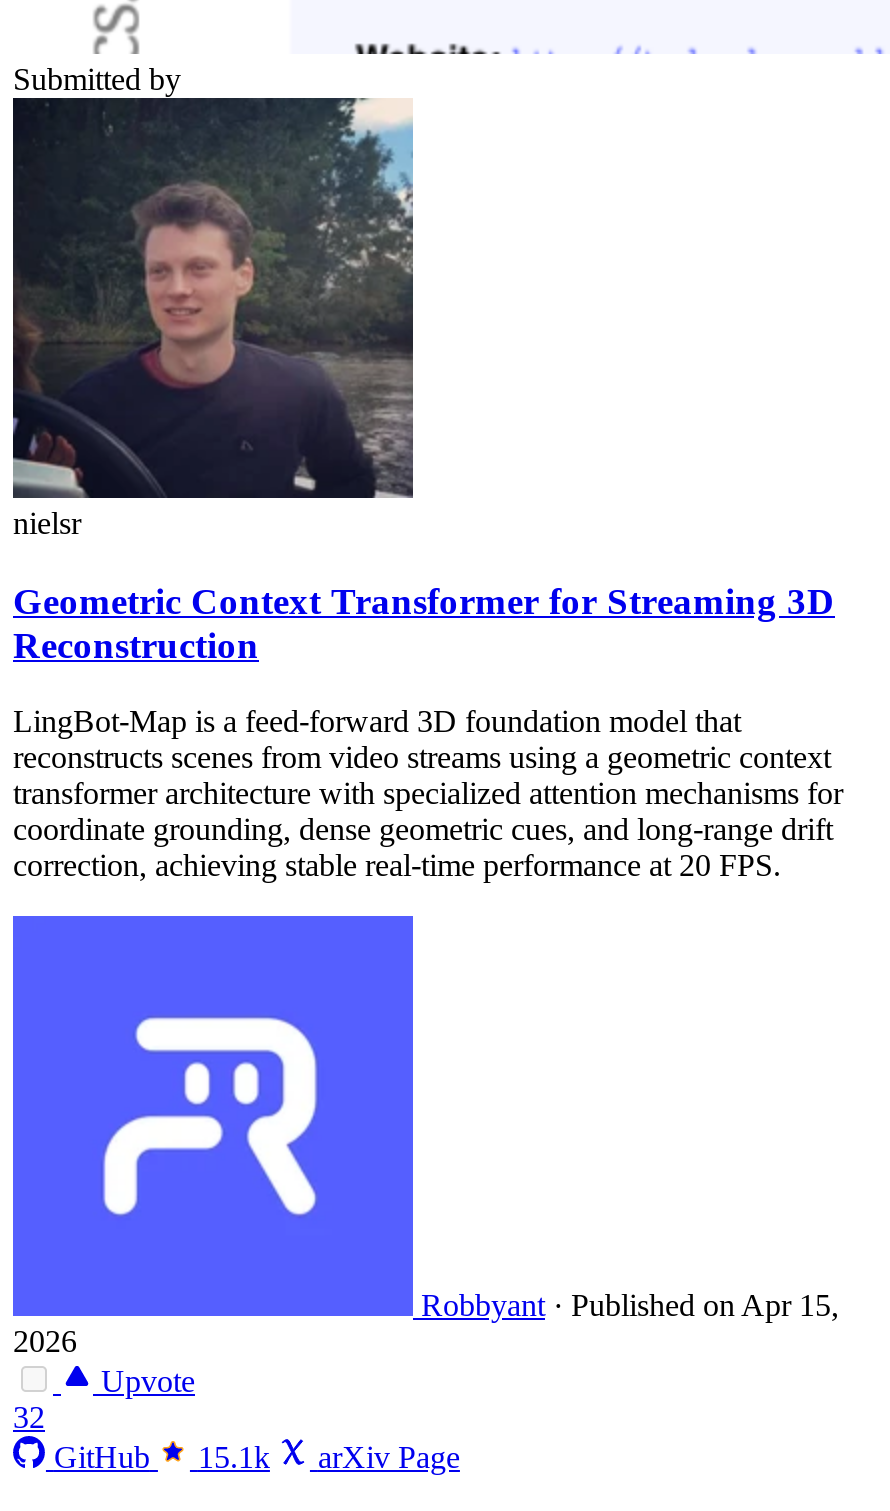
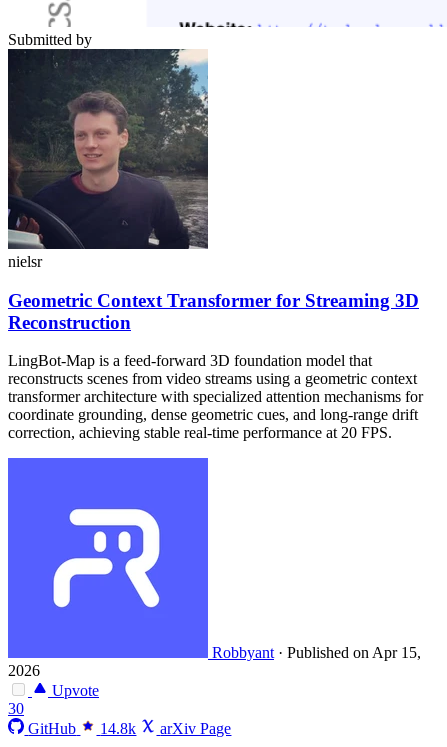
[13,1401,45,1435] 32 -> [8,700,24,717] 30
[54,1441,460,1475] GitHub 15.1k arXiv Page -> [28,720,231,737] GitHub 14.8k arXiv Page

